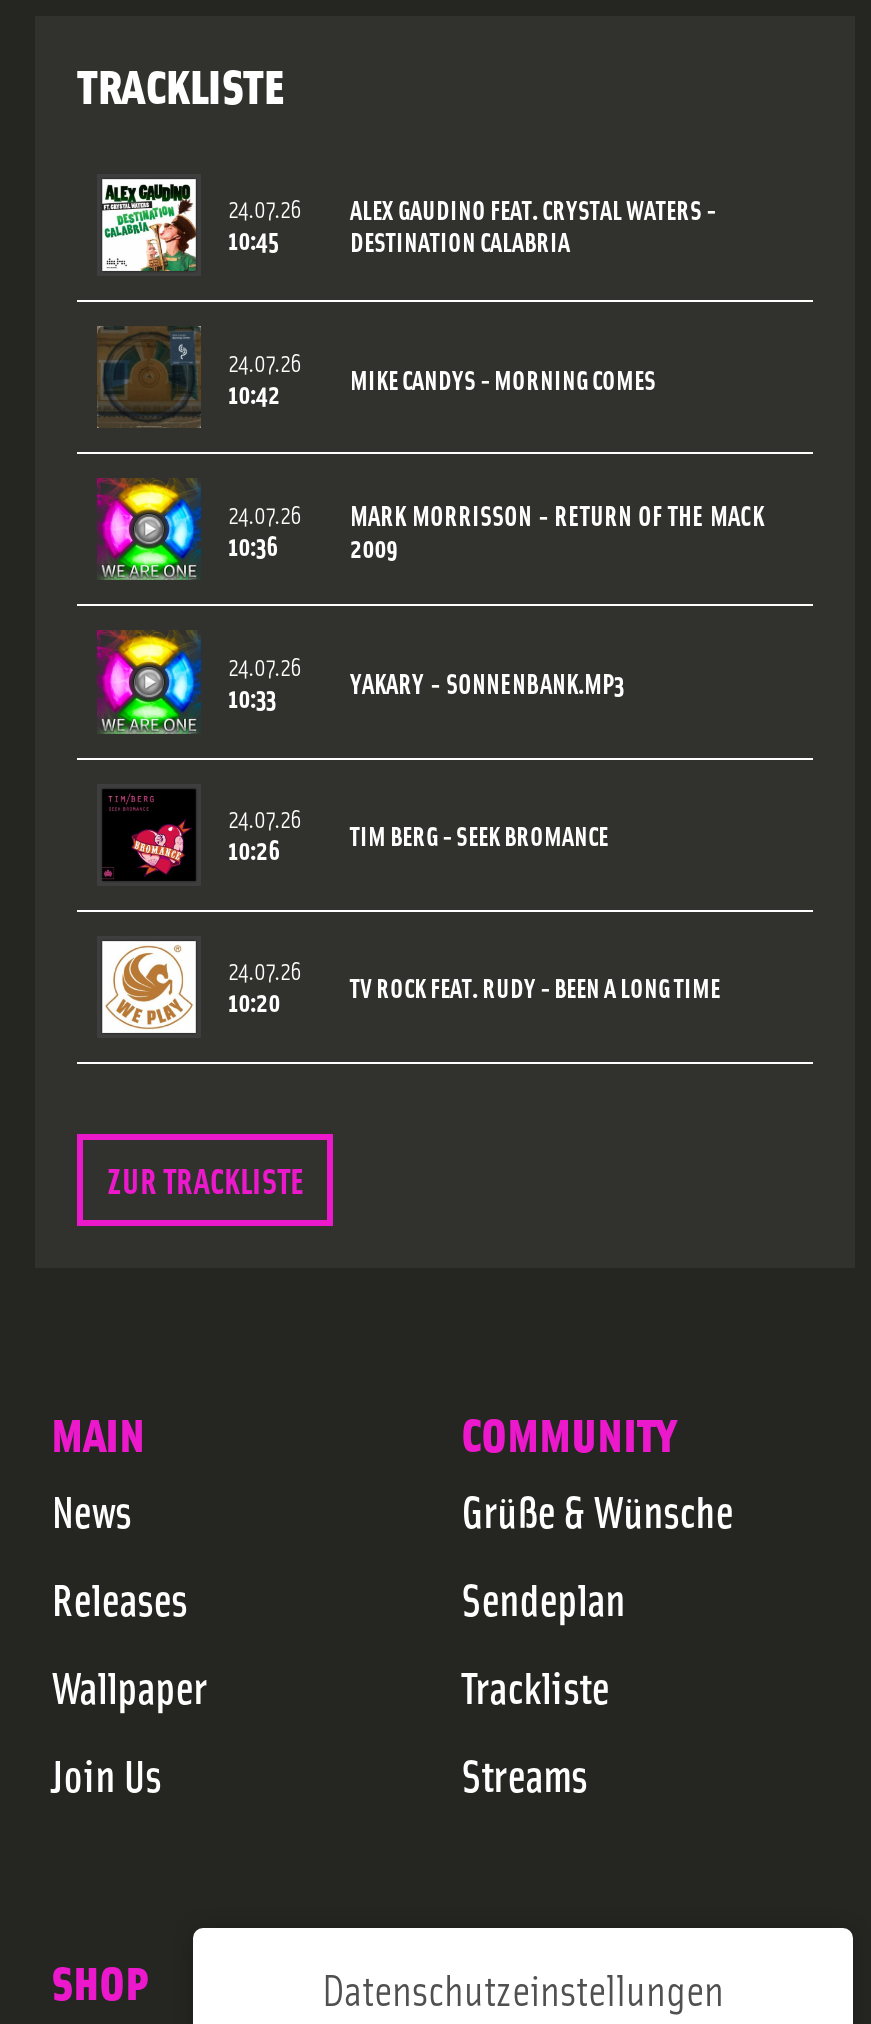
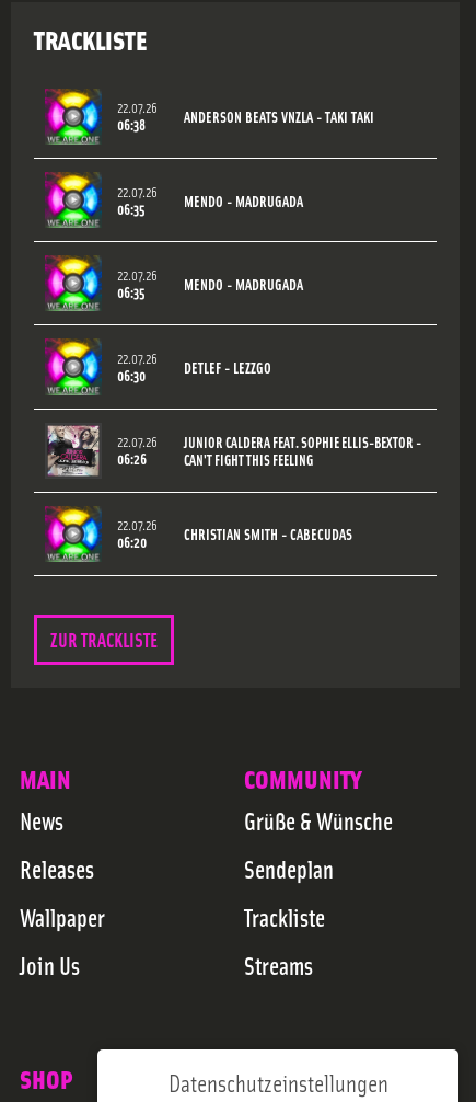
[99,176,302,274] [image] | 24.07.26 | 10:45 -> [45,89,374,145] [image] | 22.07.26 | 06:38 | ANDERSON BEATS VNZLA - TAKI TAKI
[97,193,716,426] [image] | ALEX GAUDINO FEAT. CRYSTAL WATERS - | DESTINATION CALABRIA | 24.07.26 | 10:42 | MIKE CANDYS - MORNING COMES -> [45,172,303,228] [image] | 22.07.26 | 06:35 | MENDO - MADRUGADA
[228,496,302,562] 24.07.26 | 10:36 -> [117,265,303,301] 22.07.26 | 06:35 | MENDO - MADRUGADA
[228,496,764,714] MARK MORRISSON - RETURN OF THE MACK | 2009 | 24.07.26 | 10:33 | YAKARY - SONNENBANK.MP3 -> [117,348,271,384] 22.07.26 | 06:30 | DETLEF - LEZZGO
[101,788,608,882] [image] | 24.07.26 | 10:26 | TIM BERG - SEEK BROMANCE -> [47,425,157,478] [image] | 22.07.26 | 06:26
[99,938,720,1036] [image] | 24.07.26 | 10:20 | TV ROCK FEAT. RUDY - BEEN A LONG TIME -> [45,433,421,562] [image] | JUNIOR CALDERA FEAT. SOPHIE ELLIS-BEXTOR - | CAN'T FIGHT THIS FEELING | 22.07.26 | 06:20 | CHRISTIAN SMITH - CABECUDAS

